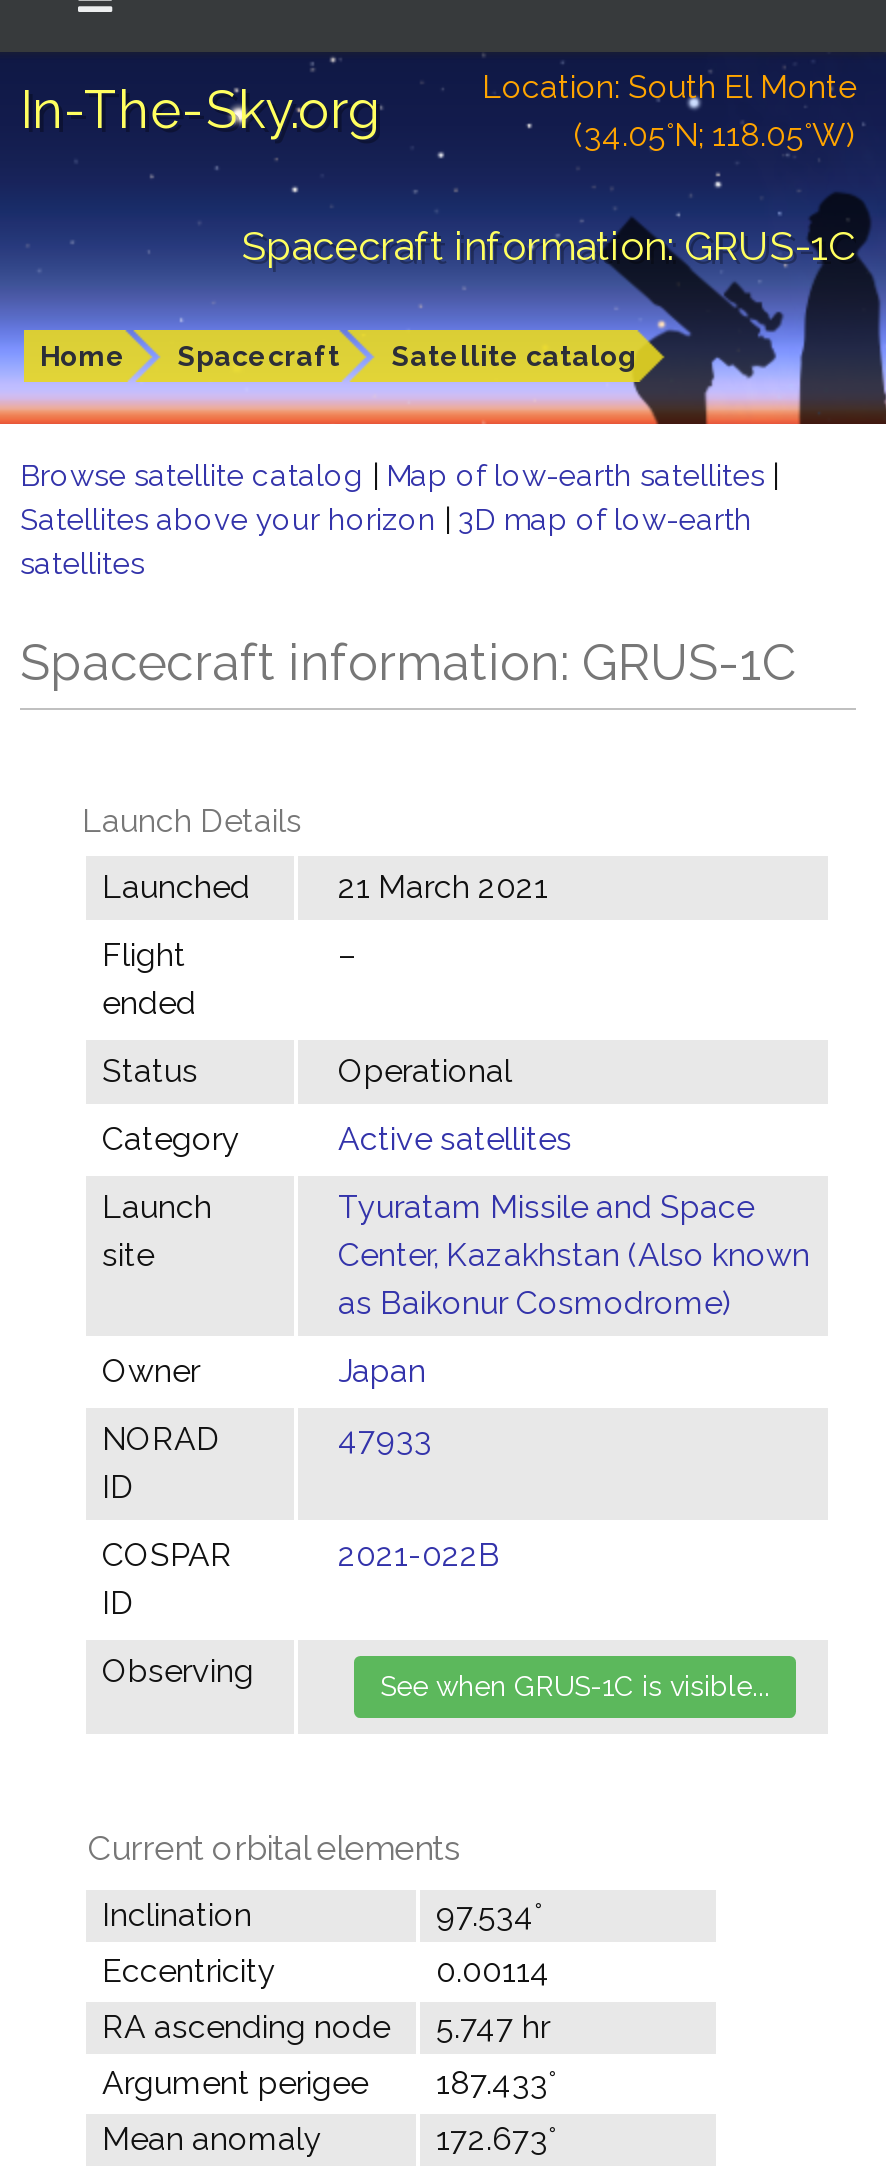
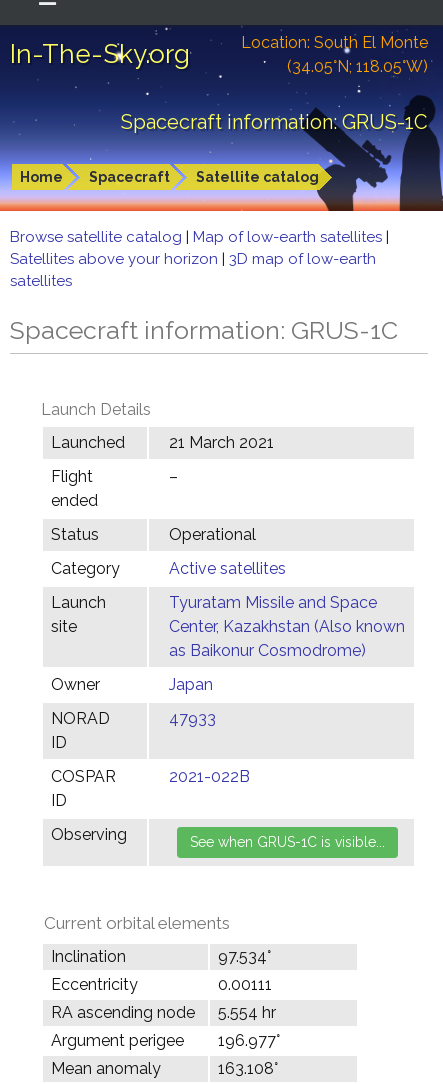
[436,1952,550,1990] 0.00114 -> [218,975,272,994] 0.00111
[102,2008,550,2046] RA ascending node 5.747 hr -> [51,1003,276,1022] RA ascending node 5.554 hr
[102,2064,556,2102] Argument perigee 187.433° -> [51,1031,280,1050] Argument perigee 196.977°
[436,2120,556,2158] 172.673° -> [218,1059,278,1078] 163.108°

